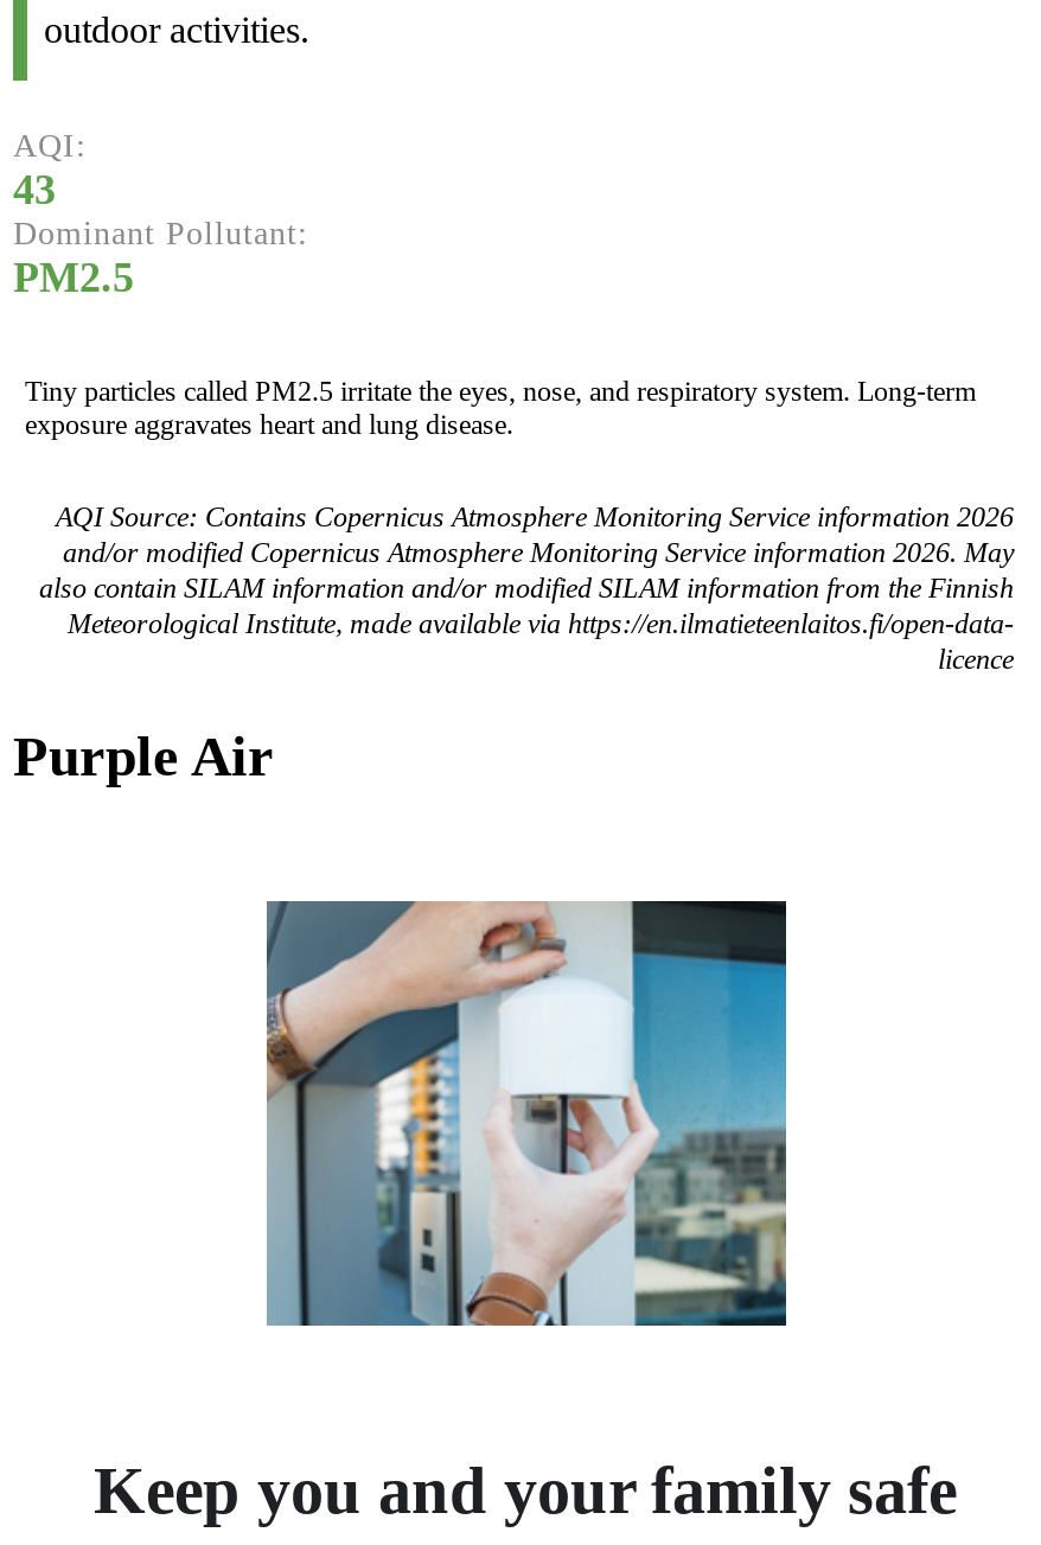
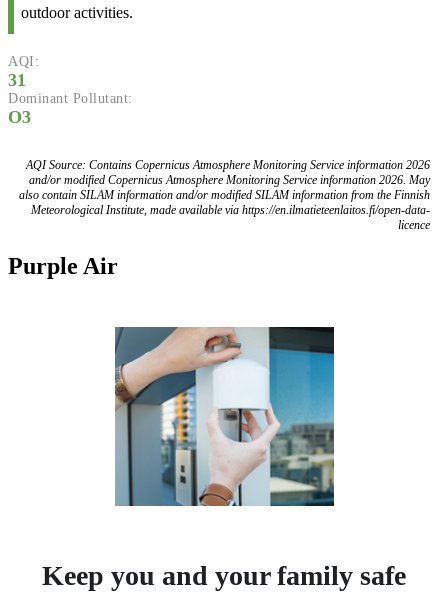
[13,166,56,214] 43 -> [8,70,26,90] 31
[13,254,976,442] PM2.5 | Tiny particles called PM2.5 irritate the eyes, nose, and respiratory system. Long-term | exposure aggravates heart and lung disease. -> [8,107,31,127] O3

